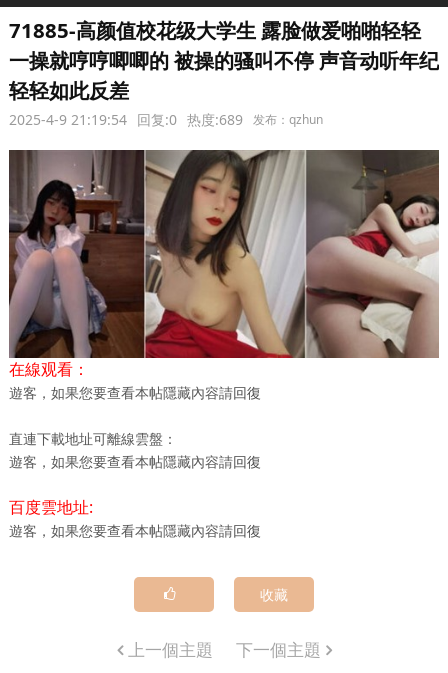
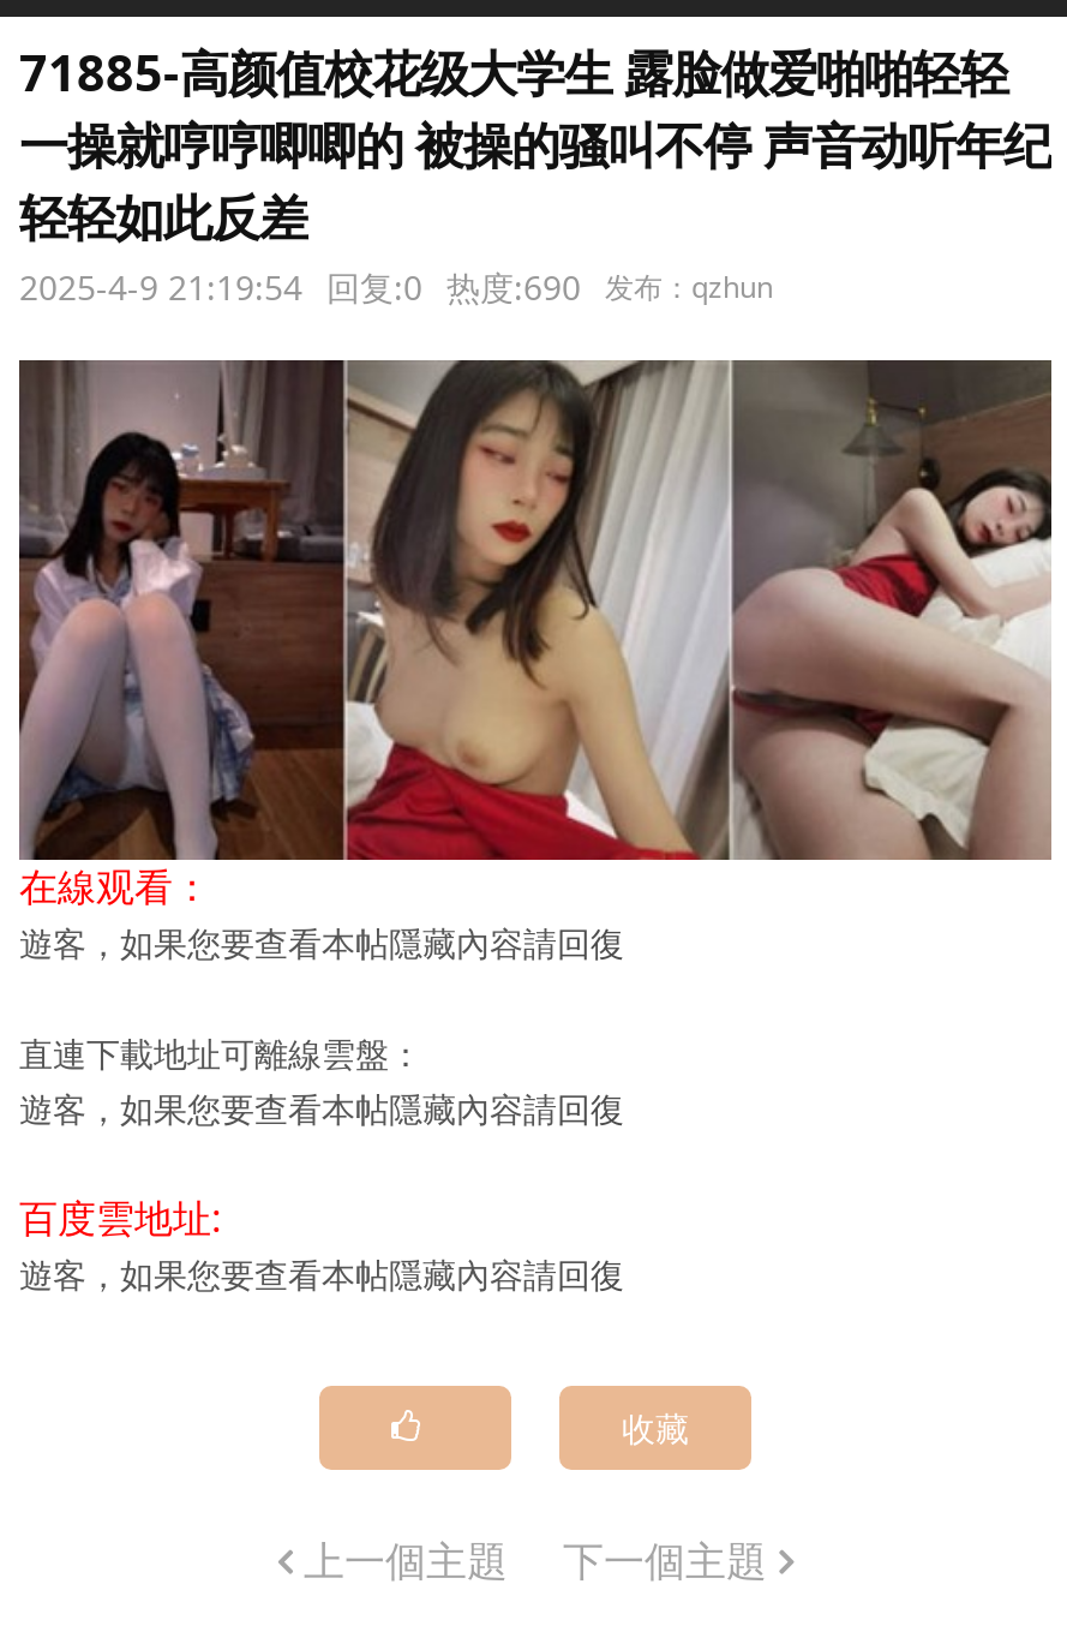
[9,110,323,129] 2025-4-9 21:19:54 回复:0 热度:689 发布：qzhun -> [19,264,773,310] 2025-4-9 21:19:54 回复:0 热度:690 发布：qzhun

